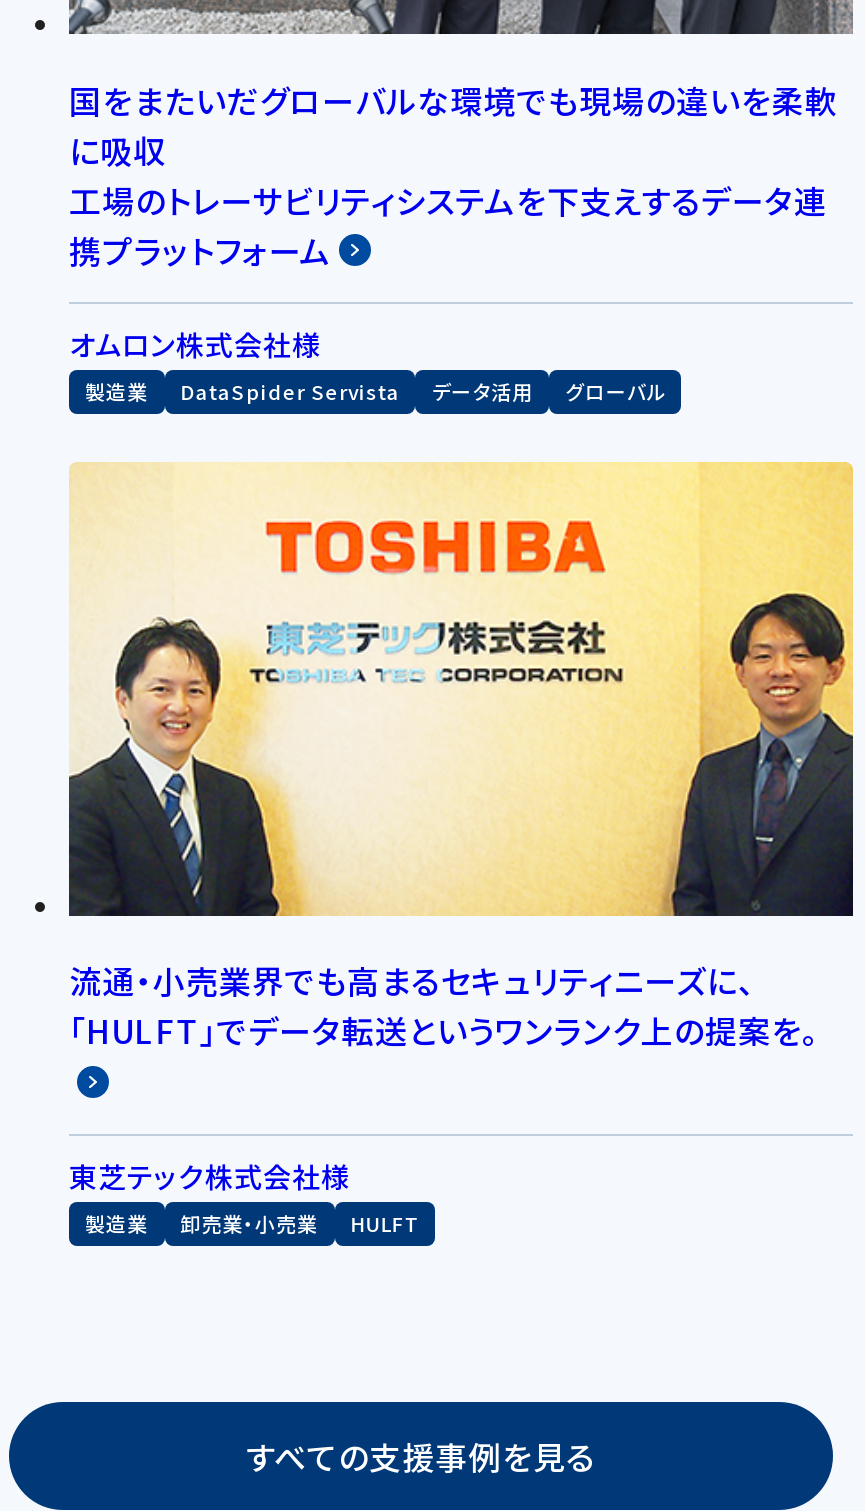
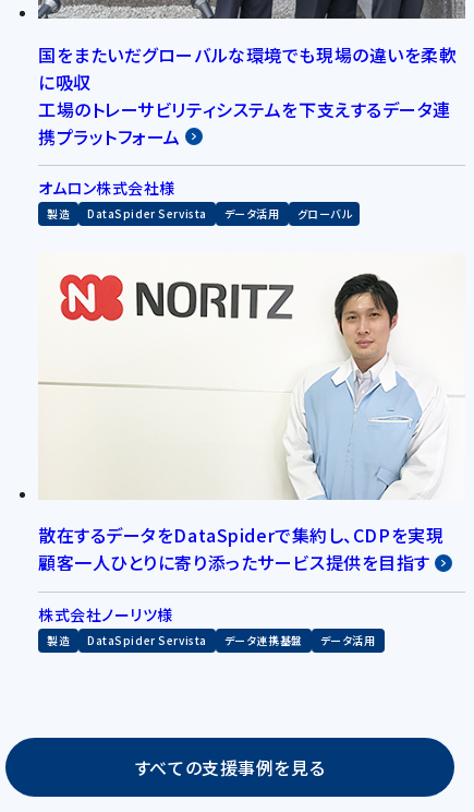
[85,376,148,406] 製造業 -> [47,205,70,221] 製造
[67,460,855,1054] [image] | 流通・小売業界でも高まるセキュリティニーズに、 | 「HULFT」でデータ転送というワンランク上の提案を。 -> [38,252,465,575] [image] | 散在するデータをDataSpiderで集約し、CDPを実現 | 顧客一人ひとりに寄り添ったサービス提供を目指す
[69,1155,420,1237] 東芝テック株式会社様 | 製造業 | 卸売業・小売業 | HULFT -> [38,603,375,648] 株式会社ノーリツ様 | 製造 | DataSpider Servista | データ連携基盤 | データ活用

